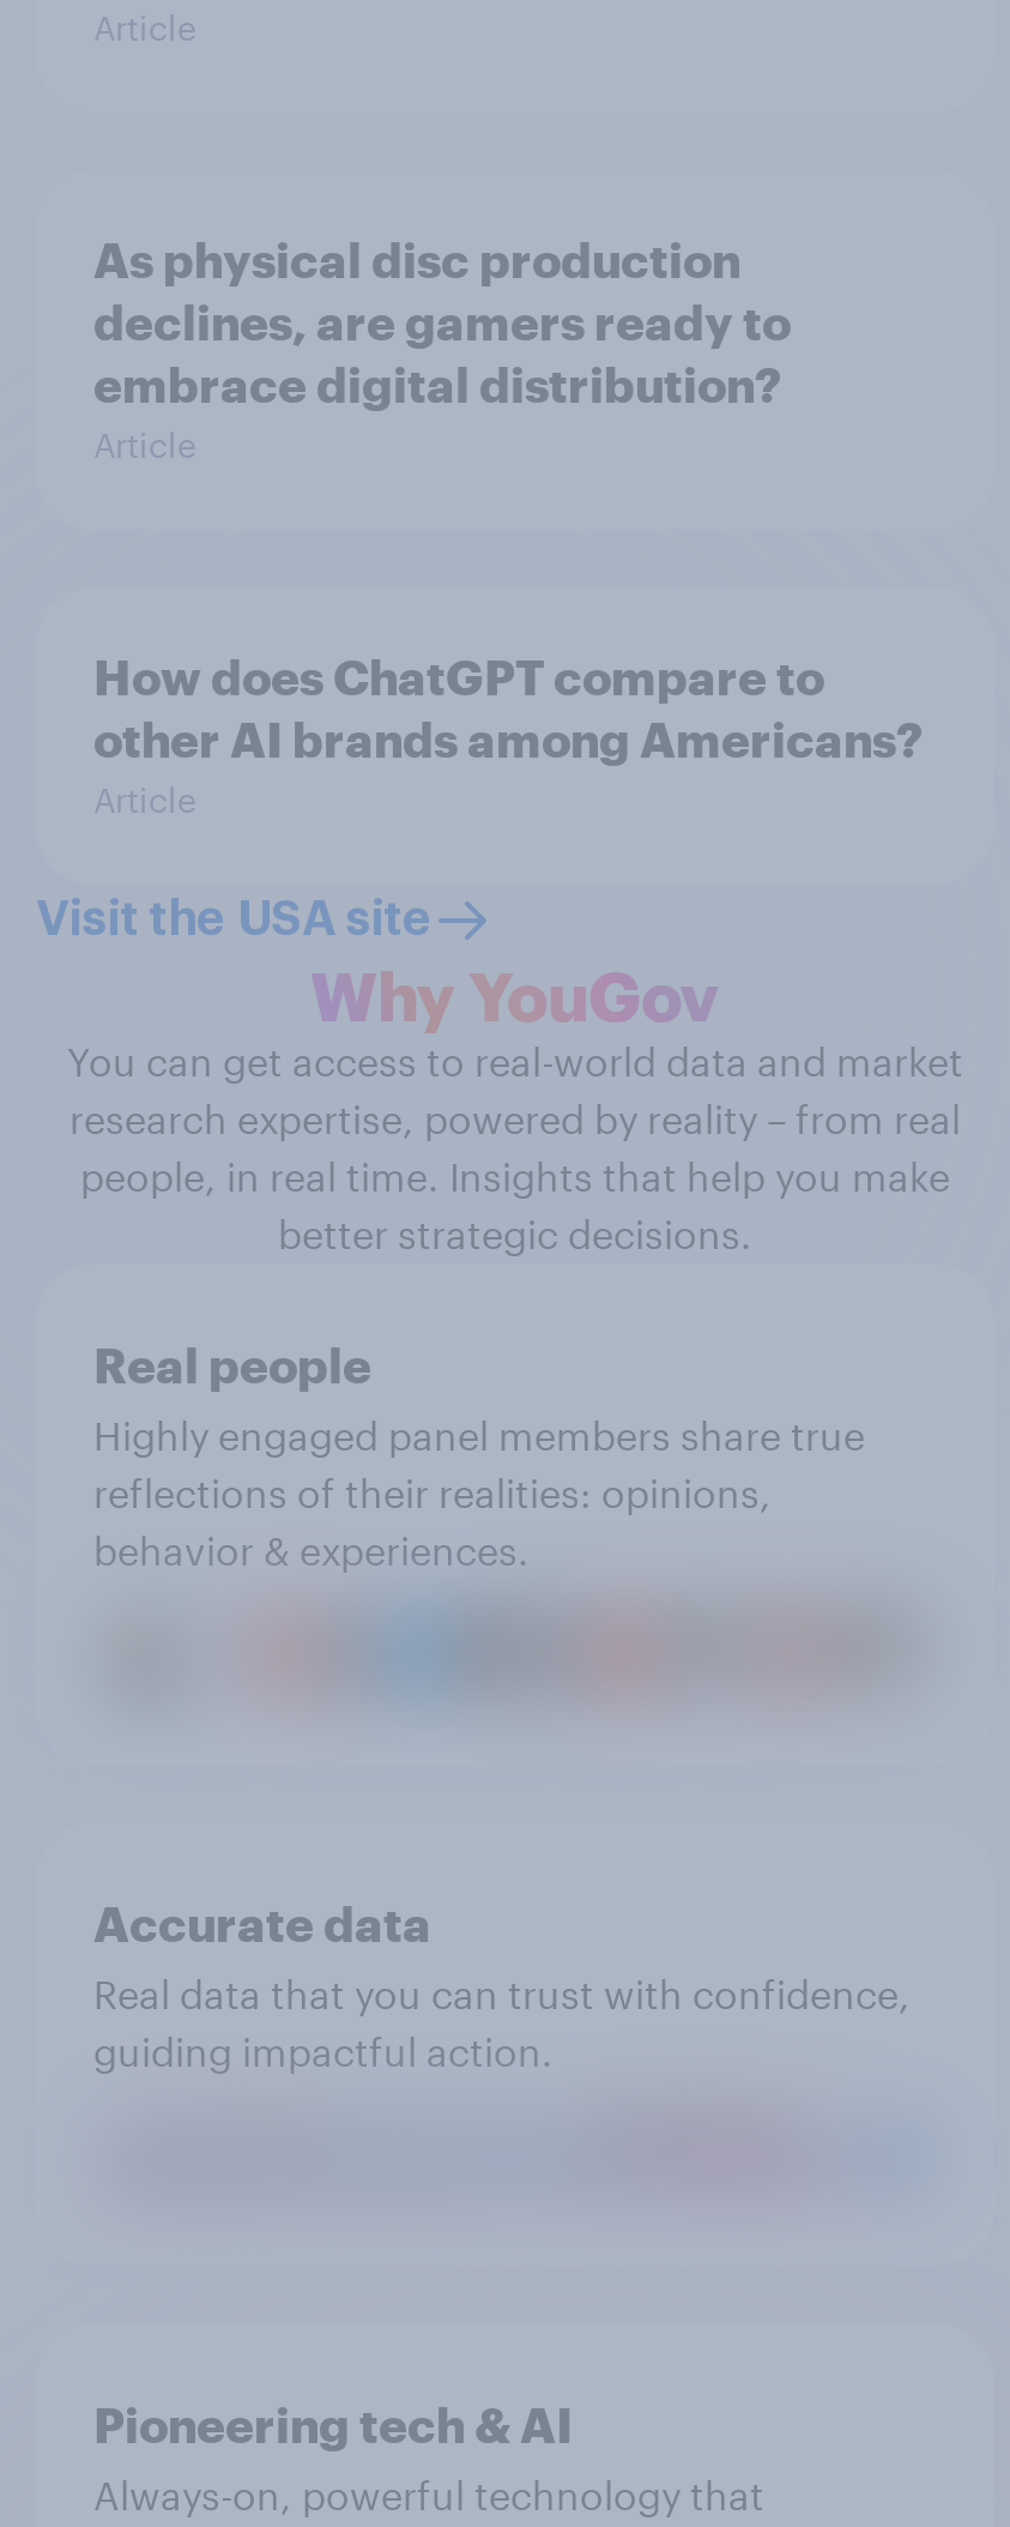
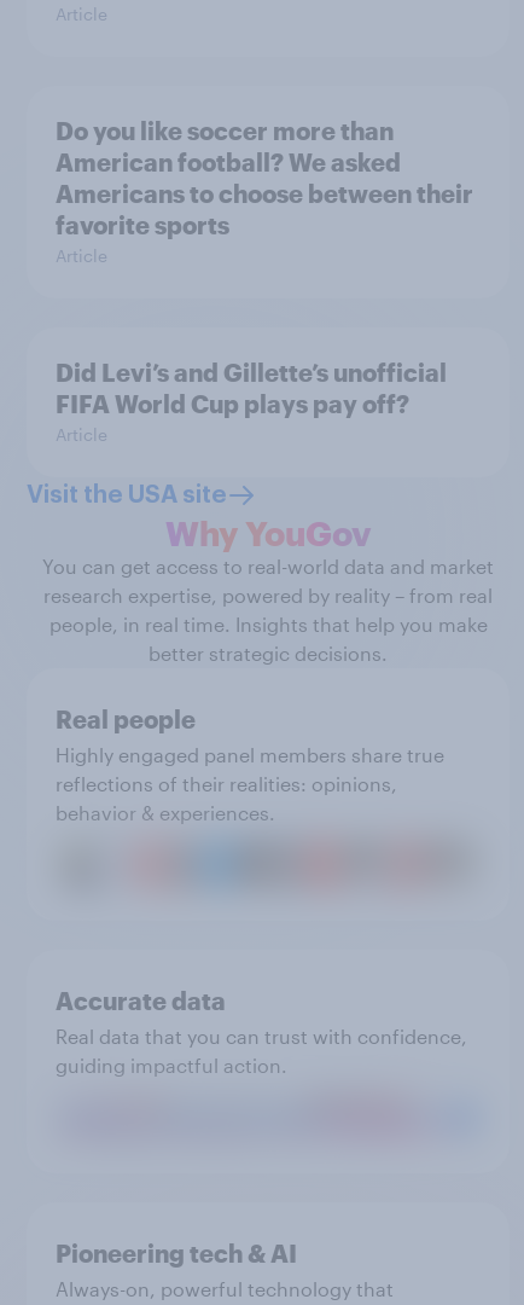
[93,230,791,413] As physical disc production | declines, are gamers ready to | embrace digital distribution? -> [56,116,473,239] Do you like soccer more than | American football? We asked | Americans to choose between their | favorite sports
[93,648,923,767] How does ChatGPT compare to | other AI brands among Americans? -> [56,358,447,418] Did Levi’s and Gillette’s unofficial | FIFA World Cup plays pay off?

